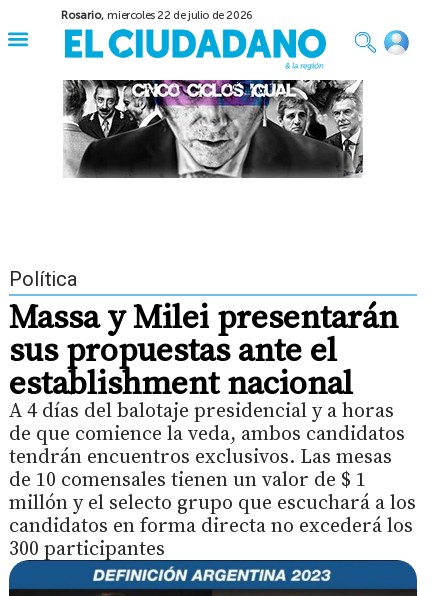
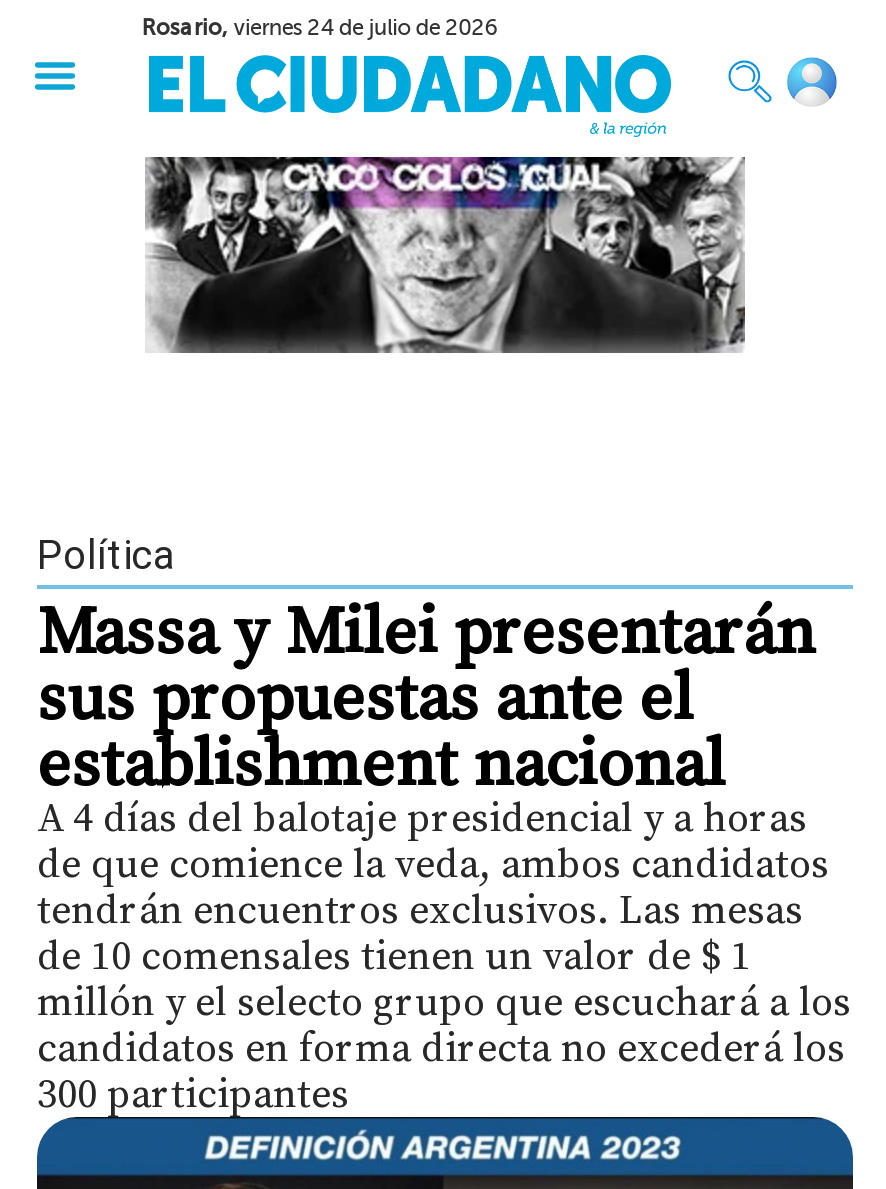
[61,9,253,22] Rosario, miercoles 22 de julio de 2026 -> [142,15,498,41] Rosario, viernes 24 de julio de 2026

